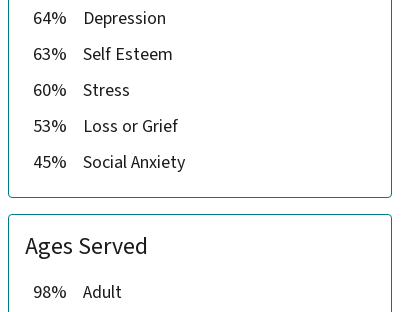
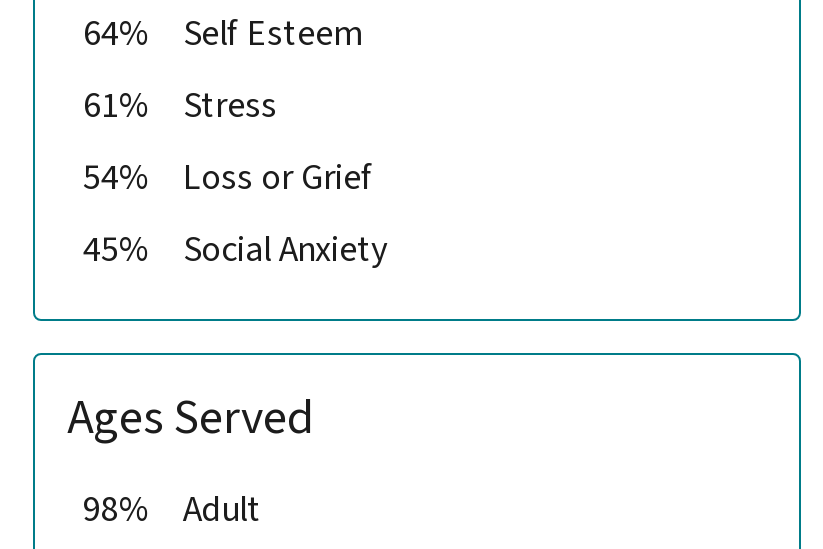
[33,6,166,67] Depression | 63% -> none
[33,78,130,103] 60% Stress -> [83,82,277,132] 61% Stress
[33,114,178,139] 53% Loss or Grief -> [83,154,373,204] 54% Loss or Grief

